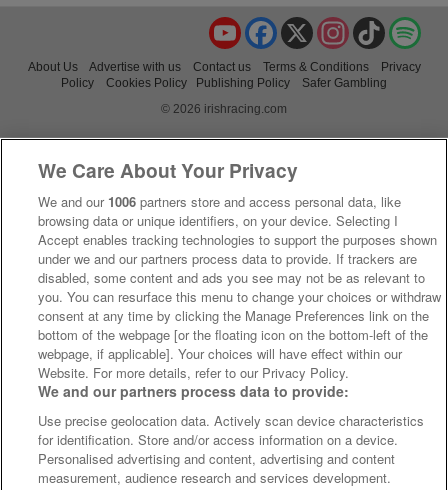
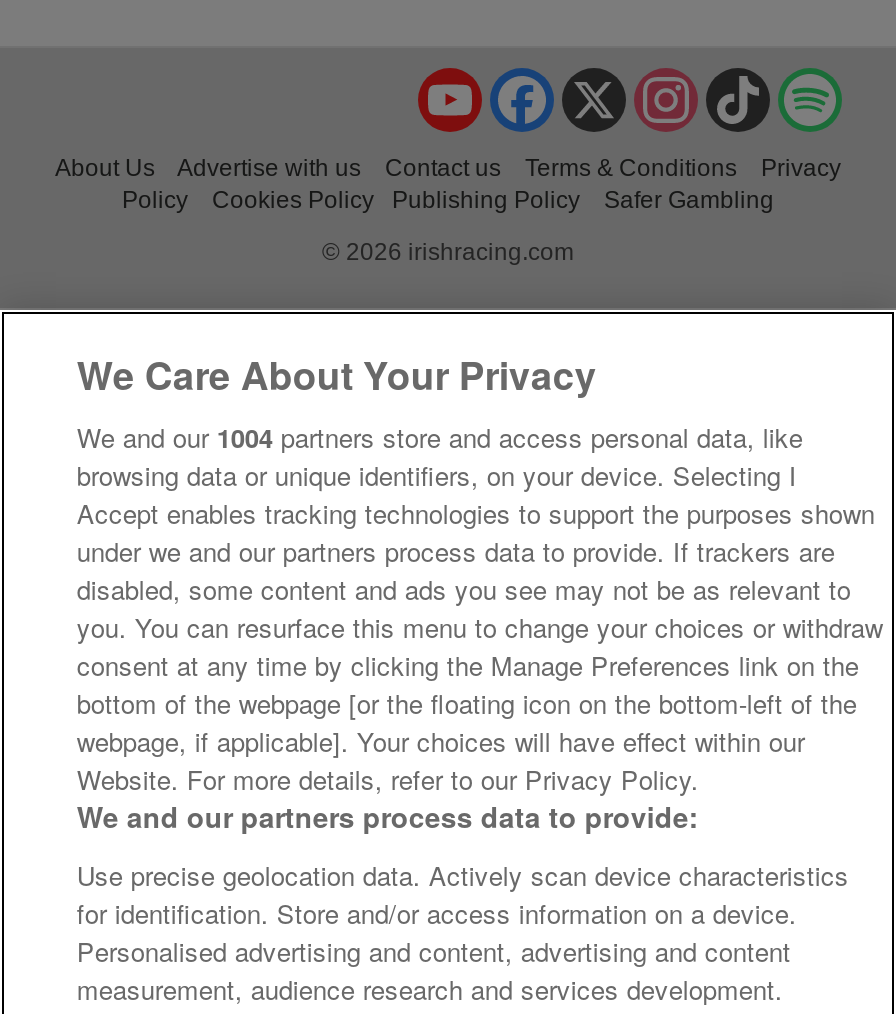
[38,192,401,211] We and our 1006 partners store and access personal data, like -> [77,418,803,456] We and our 1004 partners store and access personal data, like

